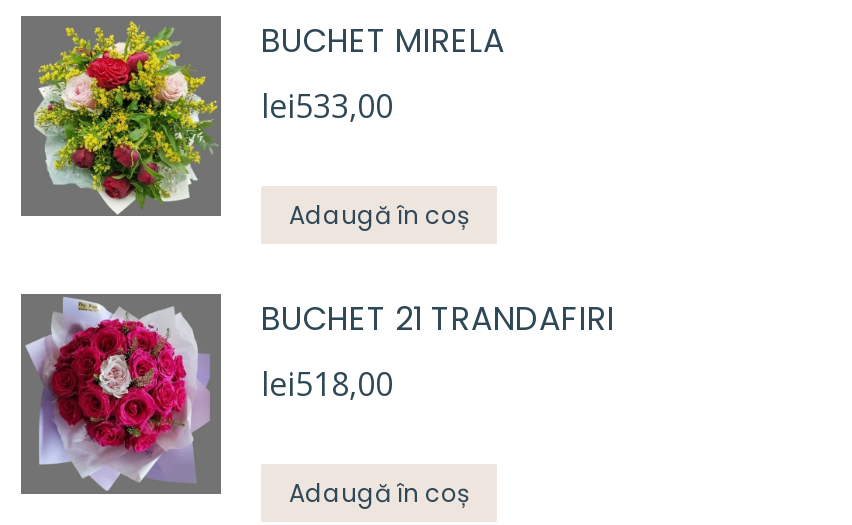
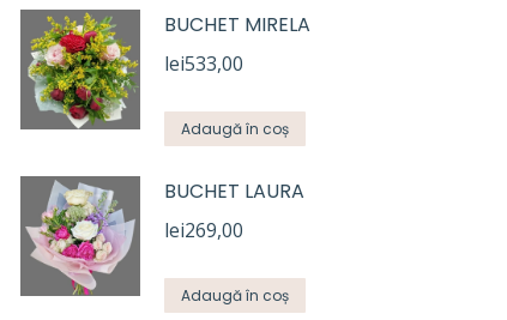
[25,295,615,492] [image] | BUCHET 21 TRANDAFIRI | lei518,00 -> [24,177,304,295] [image] | BUCHET LAURA | lei269,00

